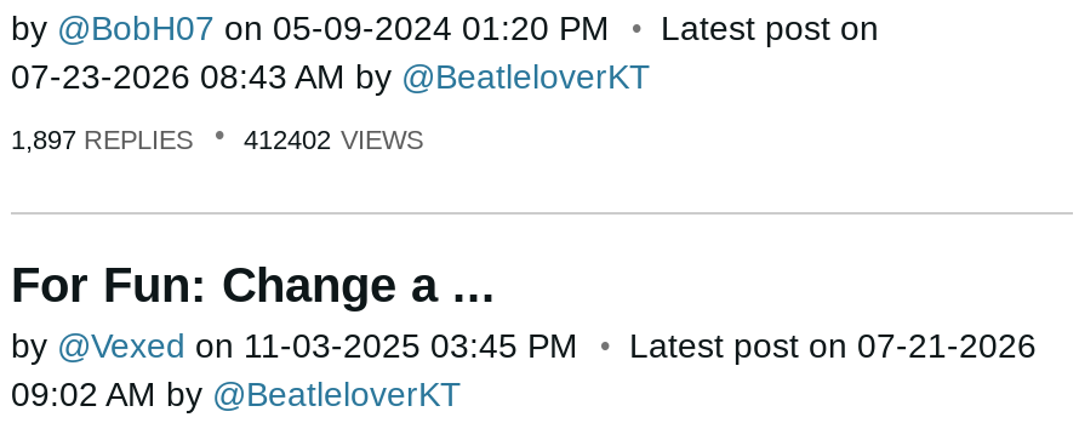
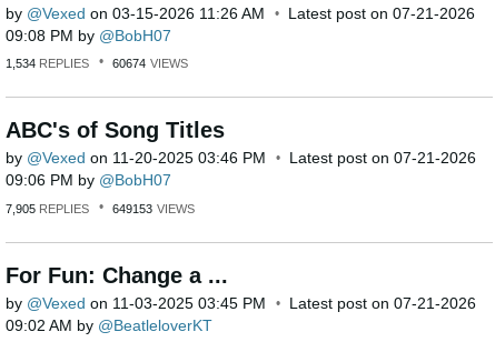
[11,9,879,153] BobH07 on 05-09-2024 01:20 PM | Latest post on | 07-23-2026 08:43 AM by | BeatleloverKT | 1,897 REPLIES | 412402 VIEWS -> [6,4,476,215] Vexed on 03-15-2026 11:26 AM | Latest post on 07-21-2026 | 09:08 PM by | BobH07 | 1,534 REPLIES | 60674 VIEWS | ABC's of Song Titles | by | Vexed on 11-20-2025 03:46 PM | Latest post on 07-21-2026 | 09:06 PM by | BobH07 | 7,905 REPLIES | 649153 VIEWS

